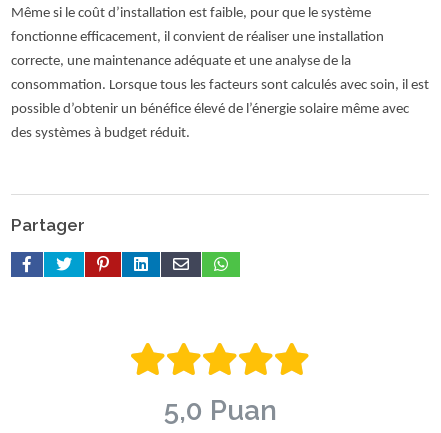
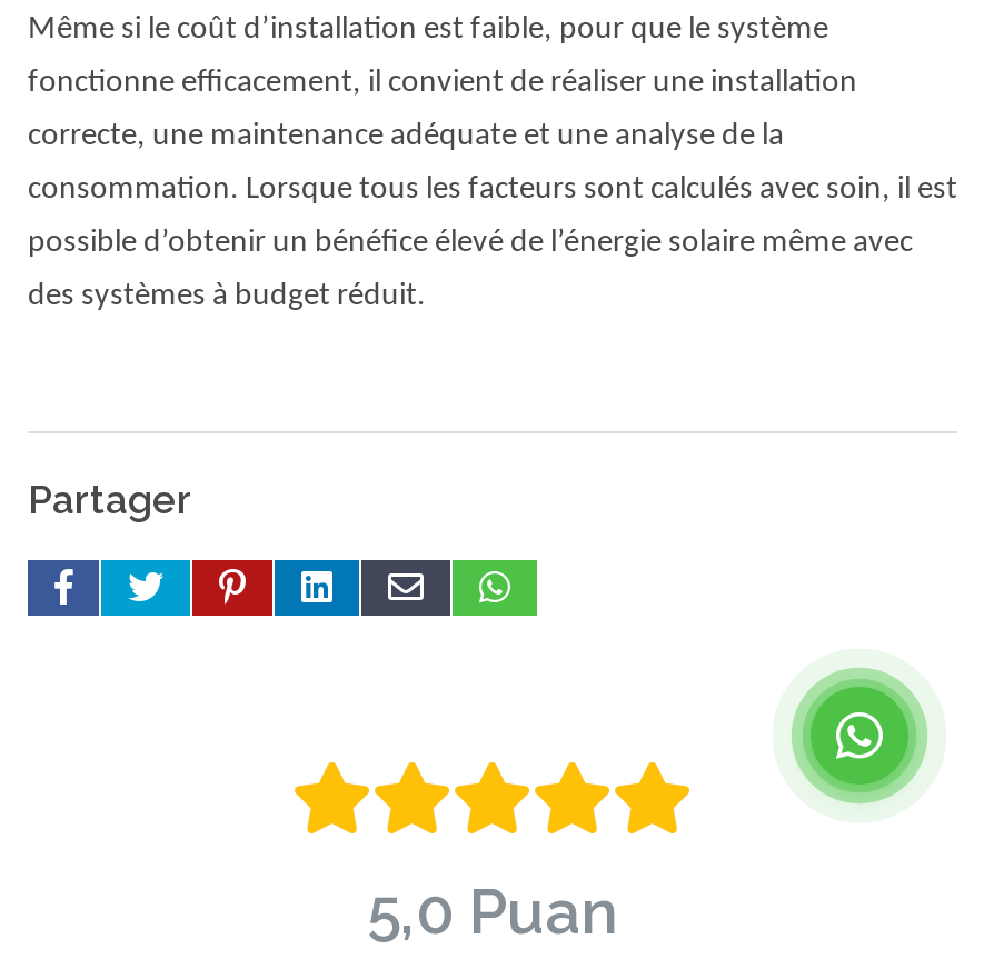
none -> [788,665,931,807] [image]

